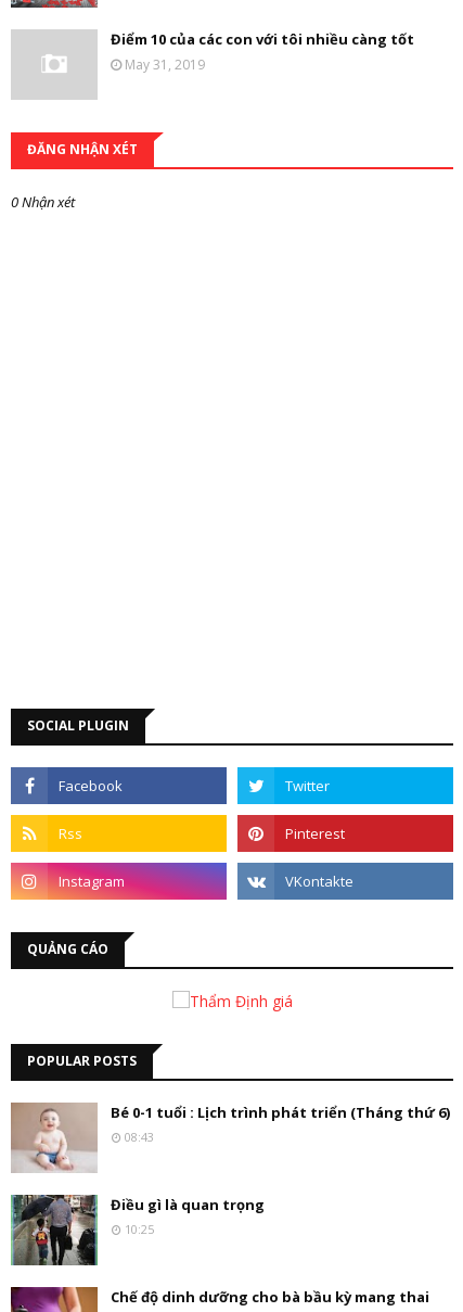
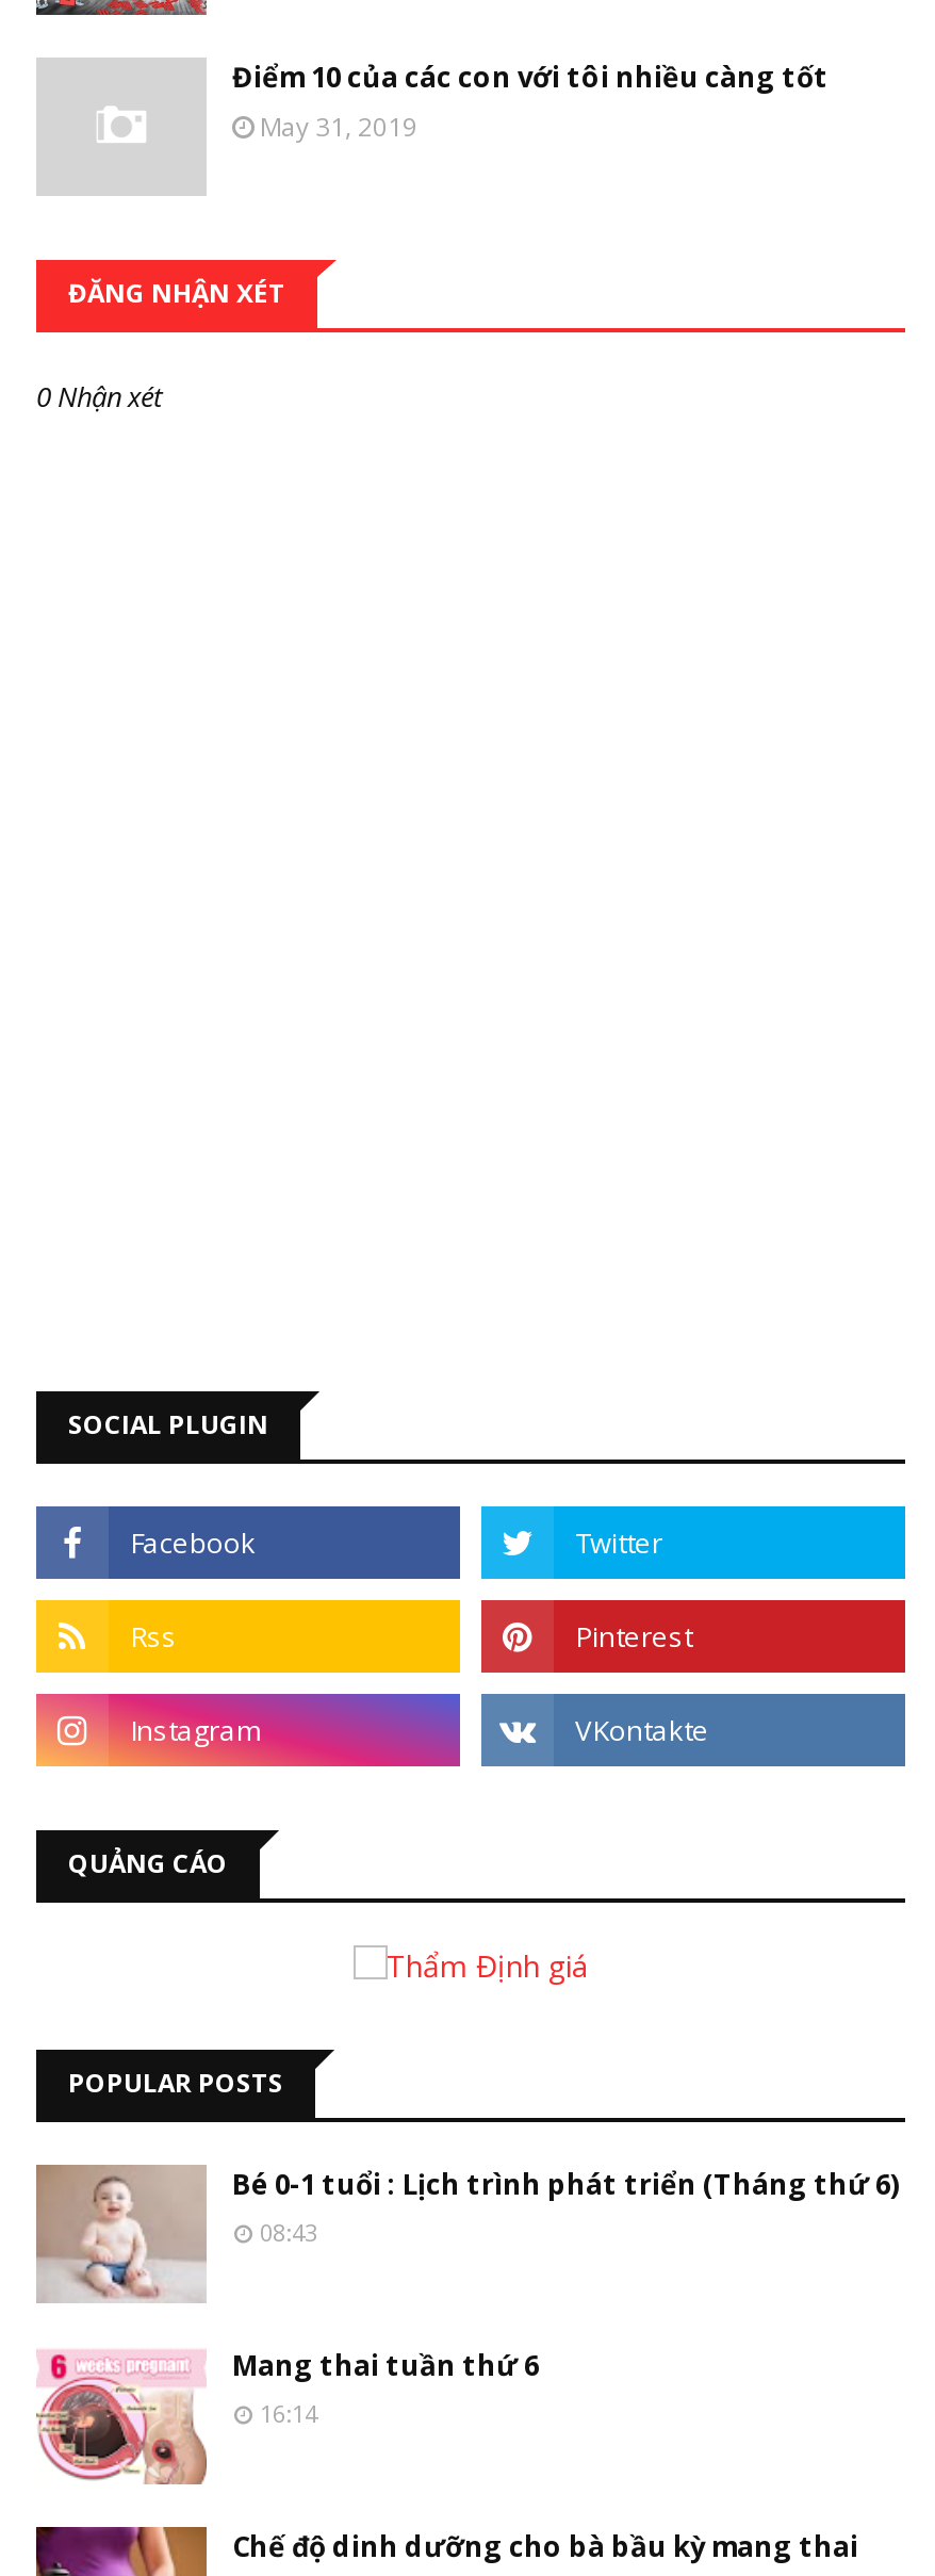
[10,1194,265,1266] [image] | Điều gì là quan trọng | 10:25 -> [36,2346,539,2484] [image] | Mang thai tuần thứ 6 | 16:14

